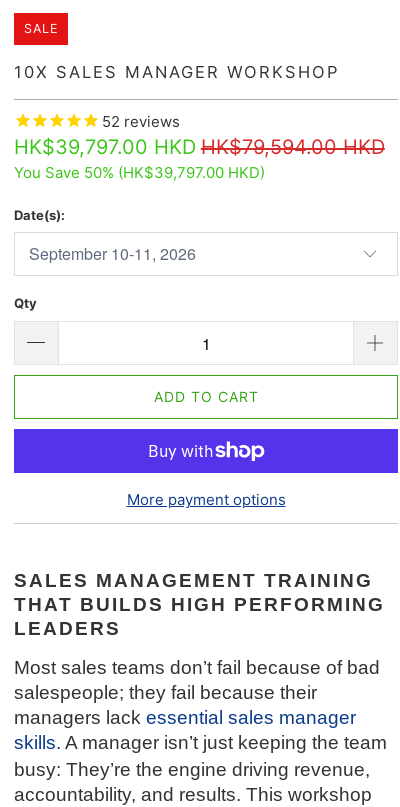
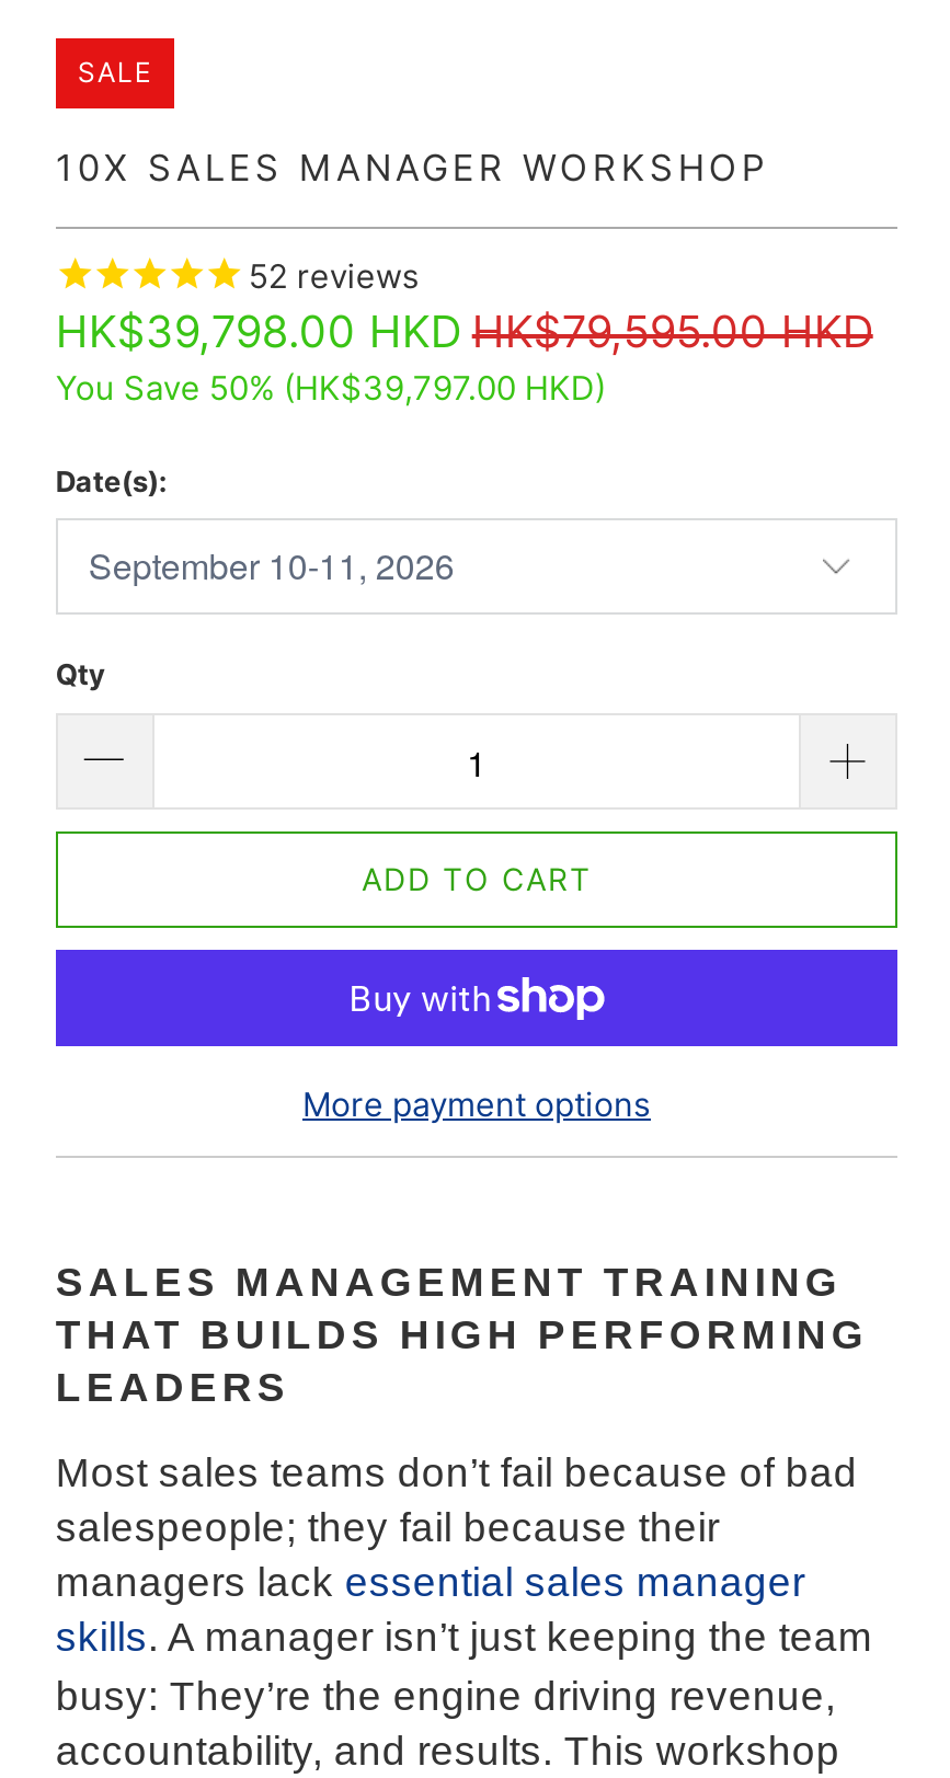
[14,134,385,158] HK$39,797.00 HKD HK$79,594.00 HKD -> [55,305,873,357] HK$39,798.00 HKD HK$79,595.00 HKD

